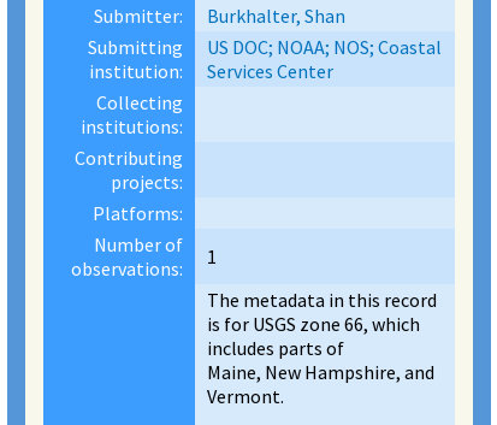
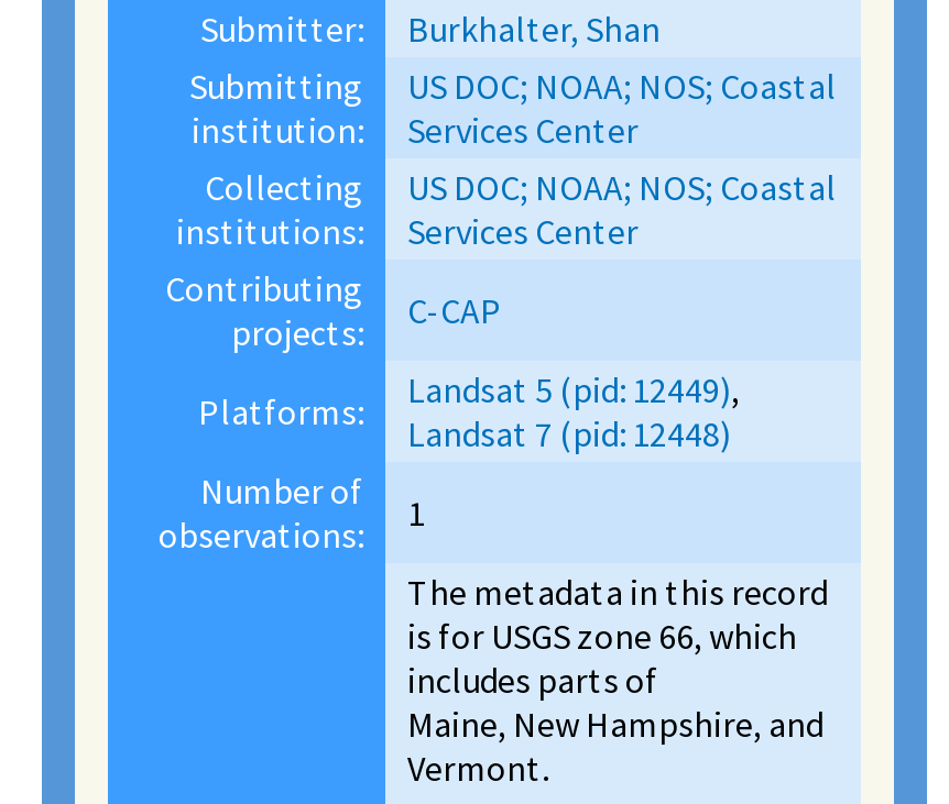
none -> [407,166,837,254] US DOC; NOAA; NOS; Coastal | Services Center
none -> [407,289,502,333] C-CAP
none -> [407,368,740,456] Landsat 5 (pid: 12449), | Landsat 7 (pid: 12448)

